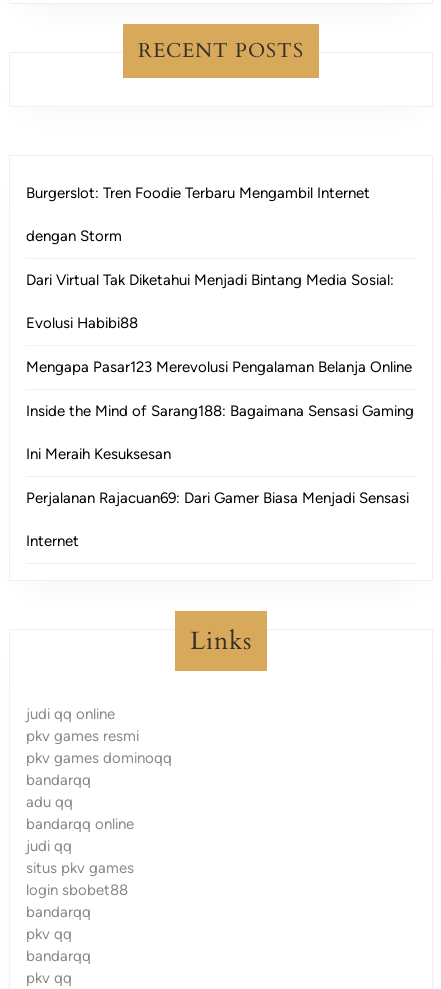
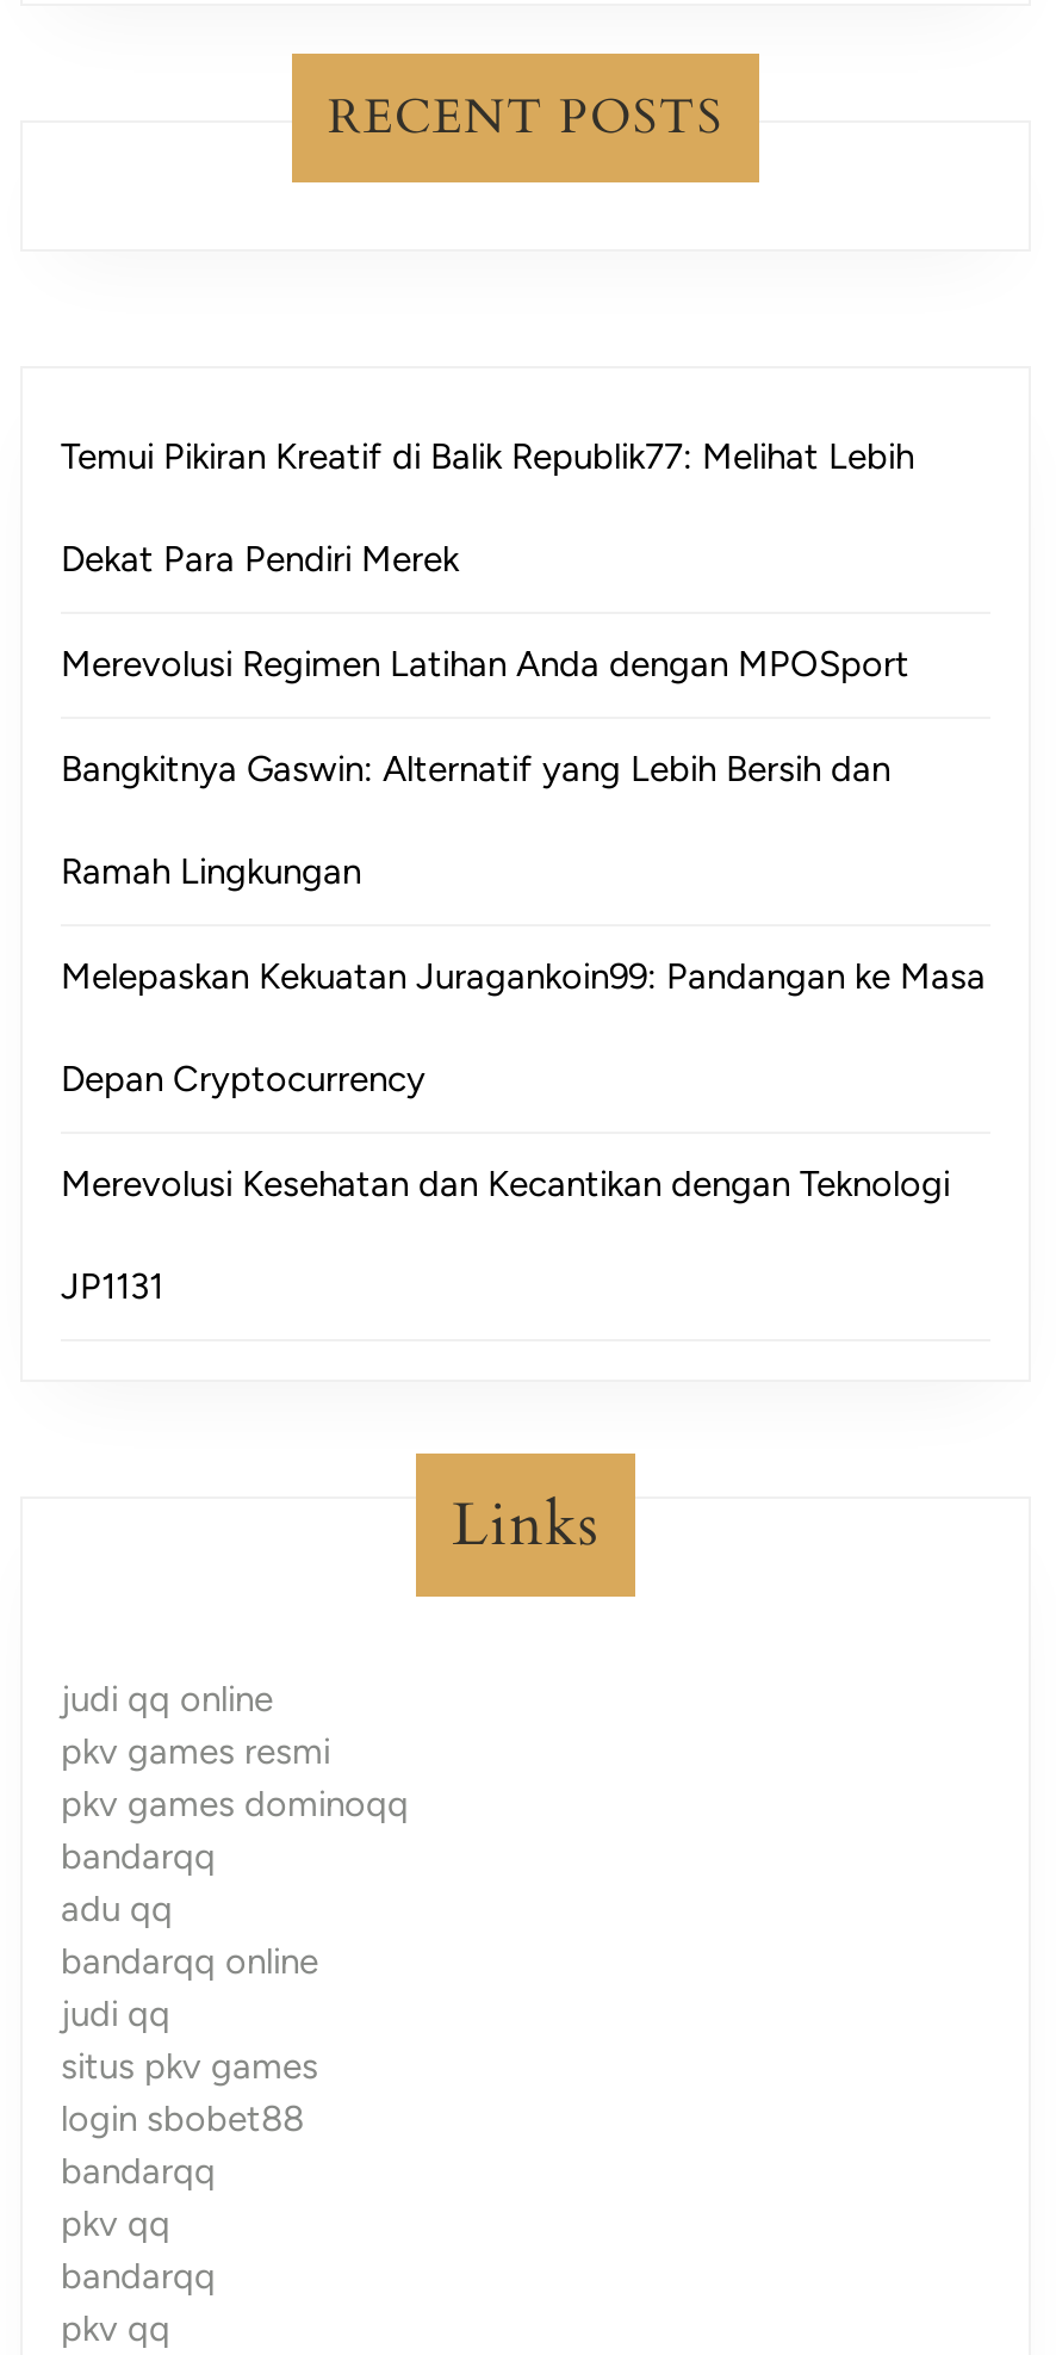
[26,184,370,202] Burgerslot: Tren Foodie Terbaru Mengambil Internet -> [61,435,914,478] Temui Pikiran Kreatif di Balik Republik77: Melihat Lebih
[26,227,122,245] dengan Storm -> [61,537,459,580] Dekat Para Pendiri Merek
[26,271,394,289] Dari Virtual Tak Diketahui Menjadi Bintang Media Sosial: -> [61,642,909,685] Merevolusi Regimen Latihan Anda dengan MPOSport
[26,314,138,332] Evolusi Habibi88 -> [61,747,890,790] Bangkitnya Gaswin: Alternatif yang Lebih Bersih dan
[26,358,412,376] Mengapa Pasar123 Merevolusi Pengalaman Belanja Online -> [61,850,361,893] Ramah Lingkungan
[26,402,414,420] Inside the Mind of Sarang188: Bagaimana Sensasi Gaming -> [61,955,986,998] Melepaskan Kekuatan Juragankoin99: Pandangan ke Masa
[26,445,171,463] Ini Meraih Kesuksesan -> [61,1057,425,1100] Depan Cryptocurrency
[26,489,409,507] Perjalanan Rajacuan69: Dari Gamer Biasa Menjadi Sensasi -> [61,1162,950,1205] Merevolusi Kesehatan dan Kecantikan dengan Teknologi
[26,532,79,550] Internet -> [61,1265,163,1308] JP1131

